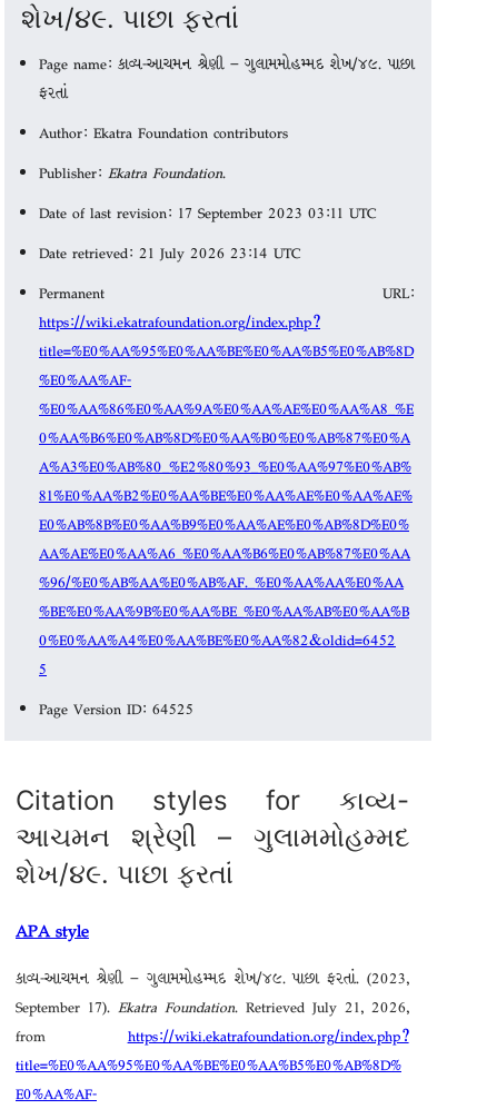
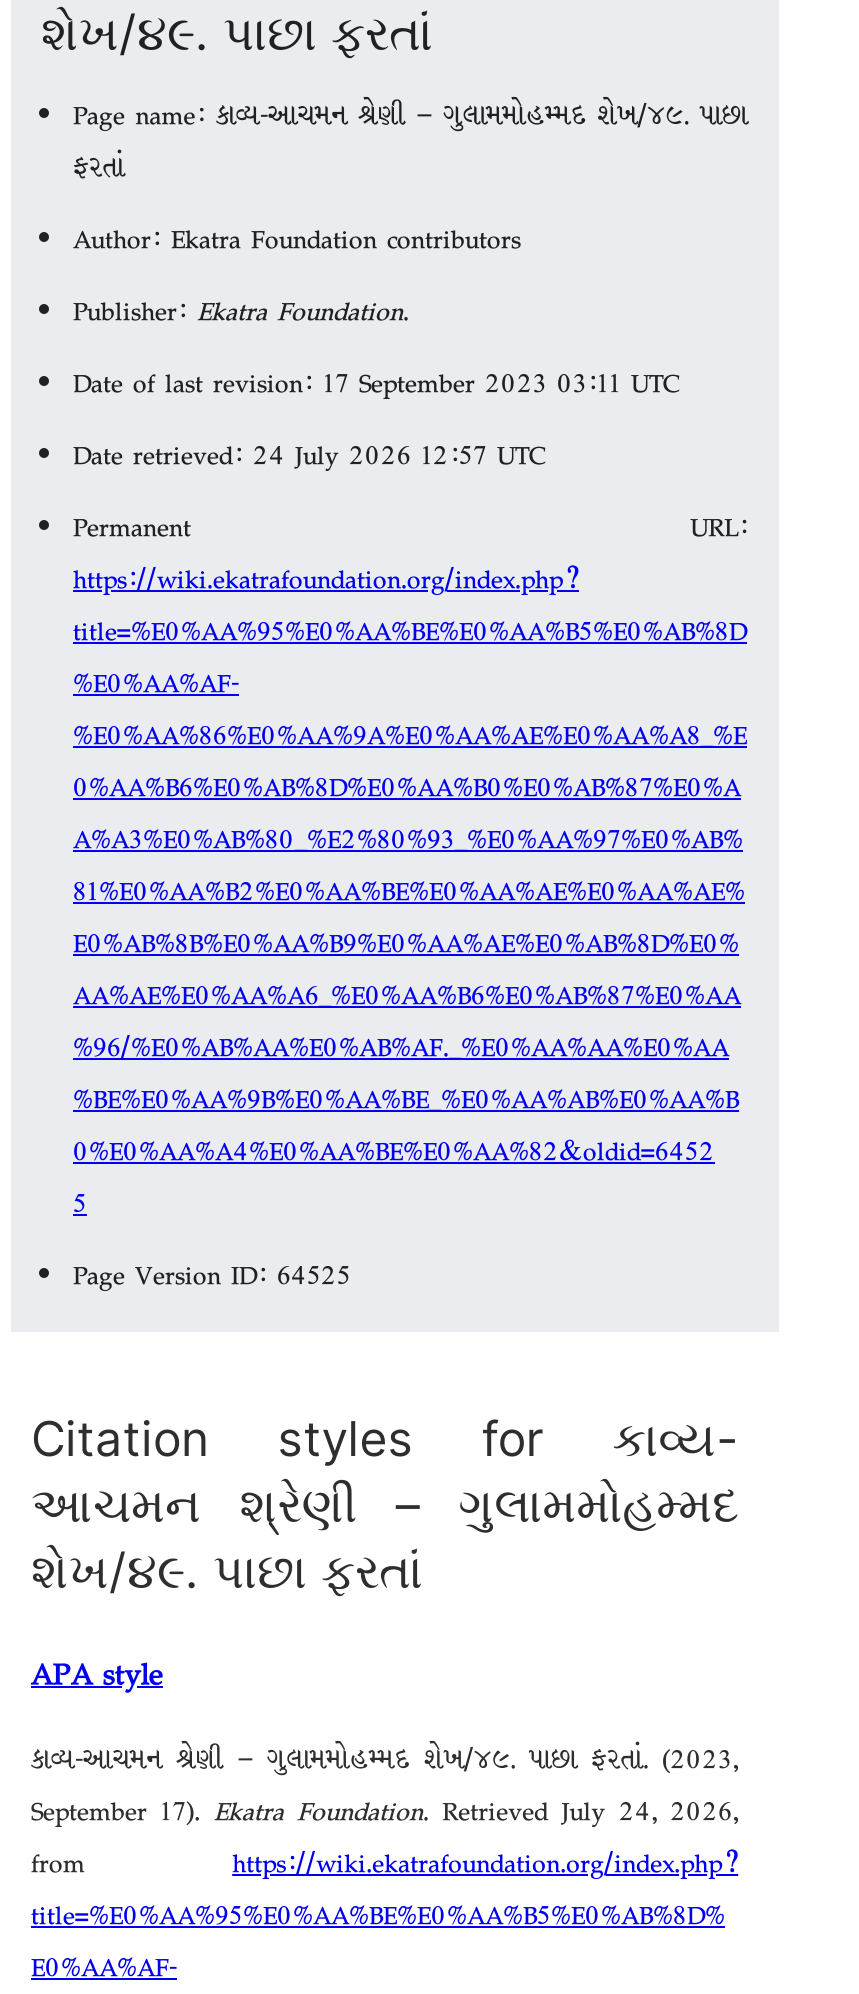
[39,241,301,265] Date retrieved: 21 July 2026 23:14 UTC -> [73,434,547,476] Date retrieved: 24 July 2026 12:57 UTC
[16,996,409,1019] September 17). Ekatra Foundation. Retrieved July 21, 2026, -> [31,1790,738,1832] September 17). Ekatra Foundation. Retrieved July 24, 2026,

